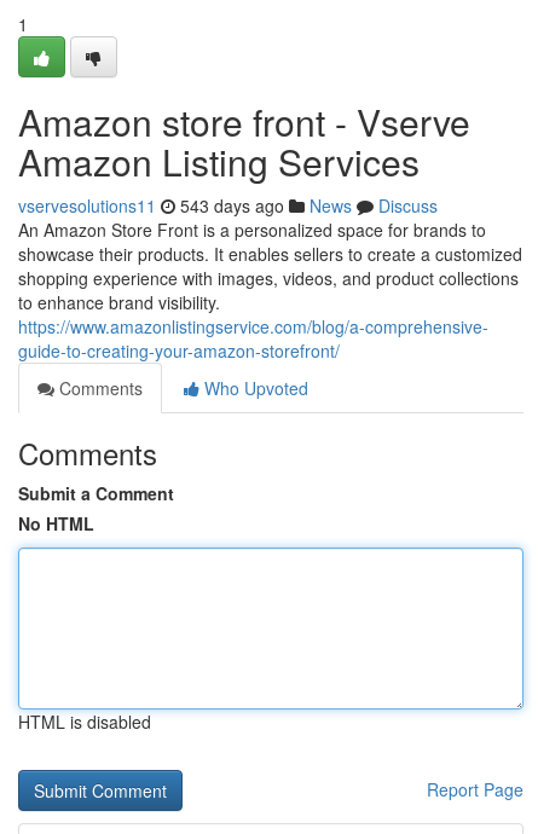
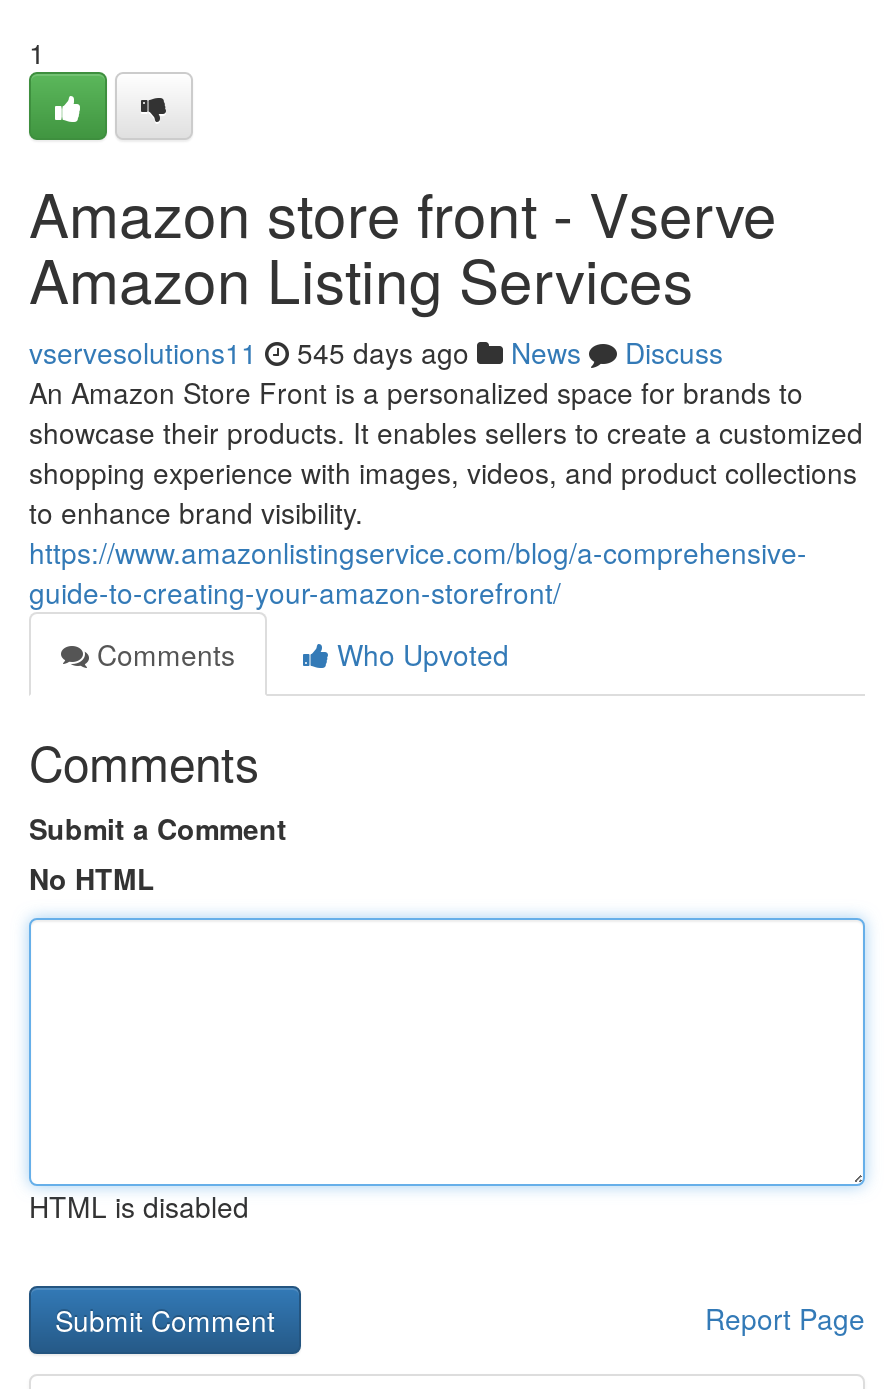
[18,193,438,218] vservesolutions11 543 days ago News Discuss -> [29,332,723,372] vservesolutions11 545 days ago News Discuss

